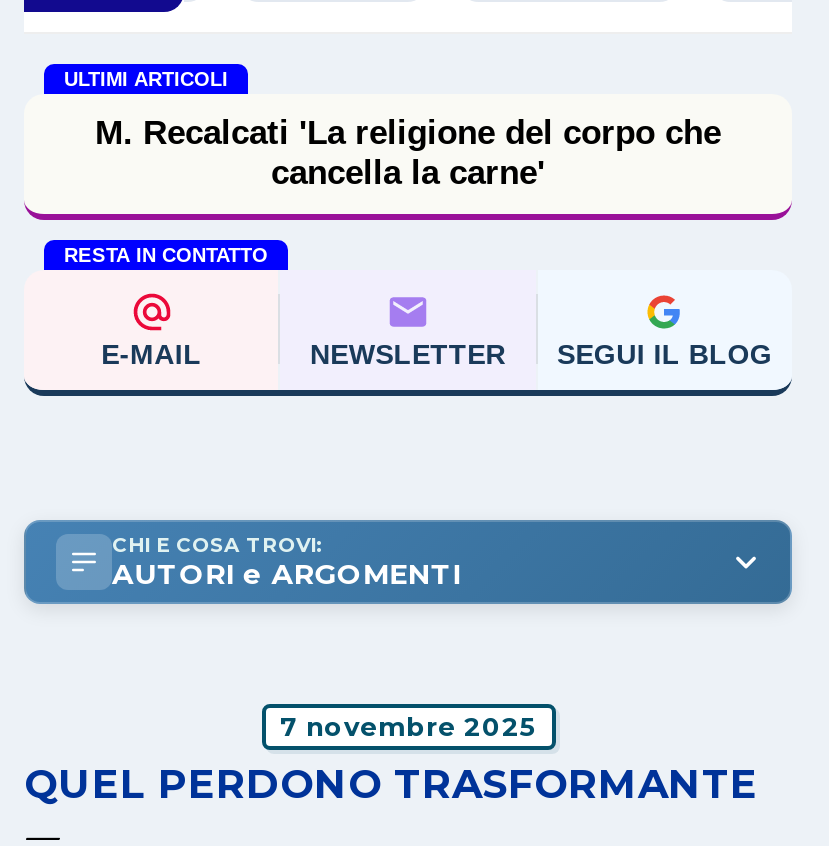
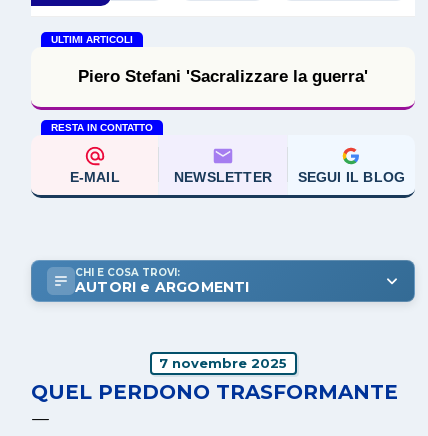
[95,114,721,192] M. Recalcati 'La religione del corpo che | cancella la carne' -> [78,67,368,86] Piero Stefani 'Sacralizzare la guerra'

